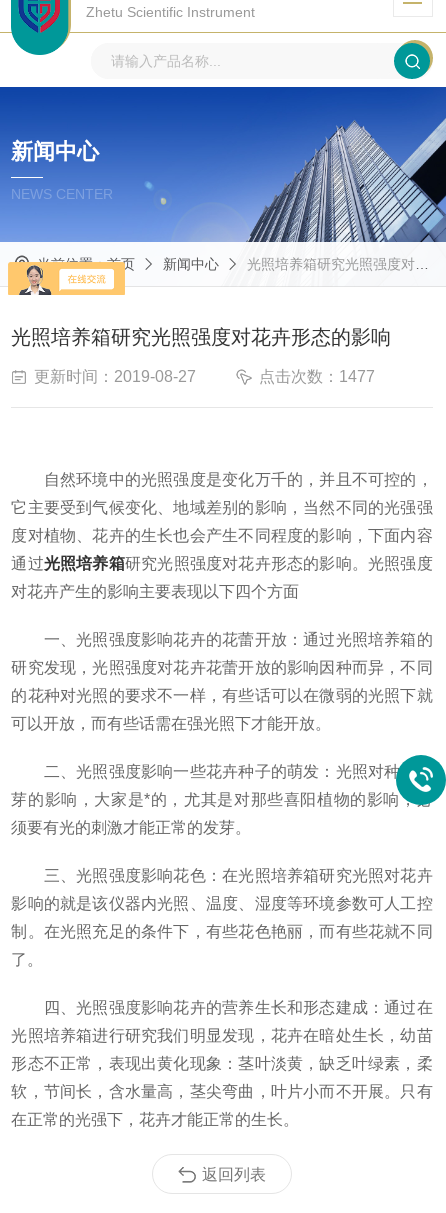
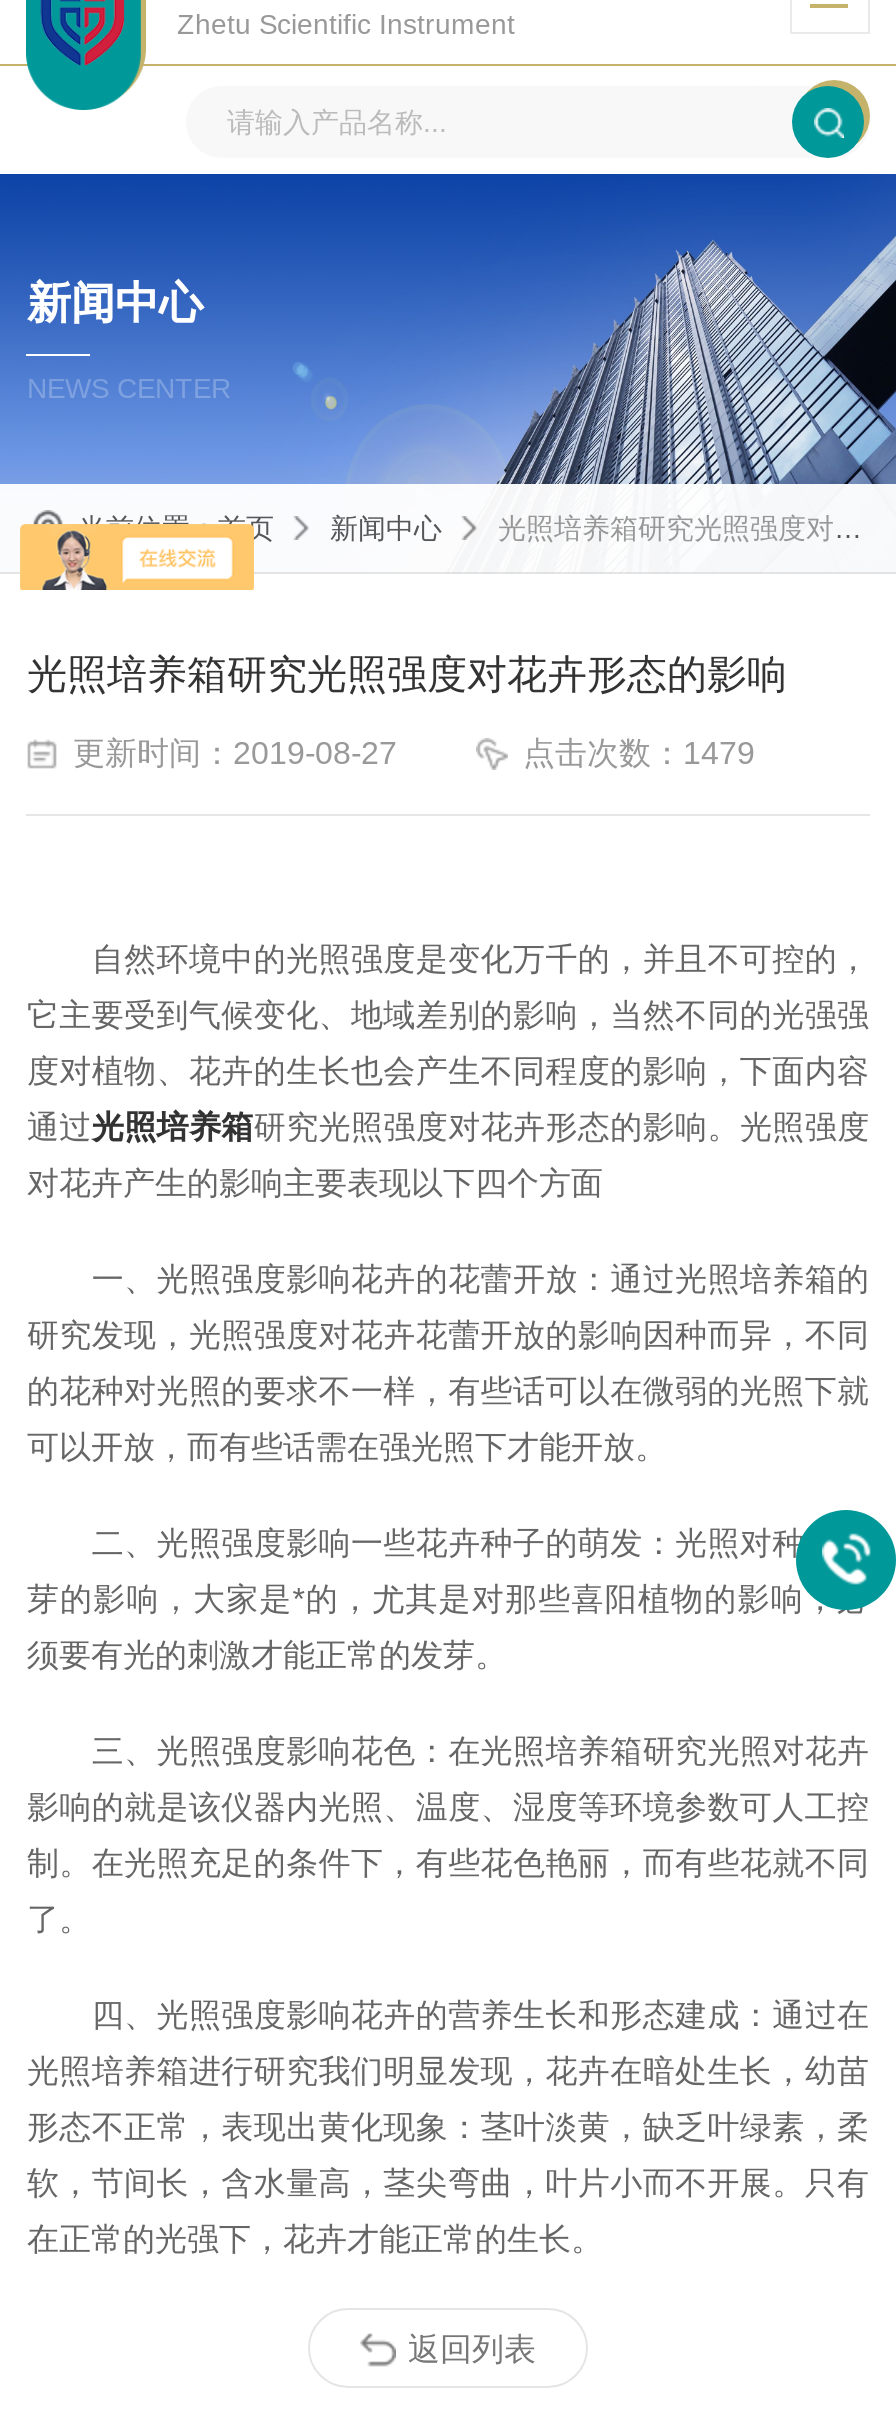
[259,368,375,385] 点击次数：1477 -> [523,736,755,770] 点击次数：1479

